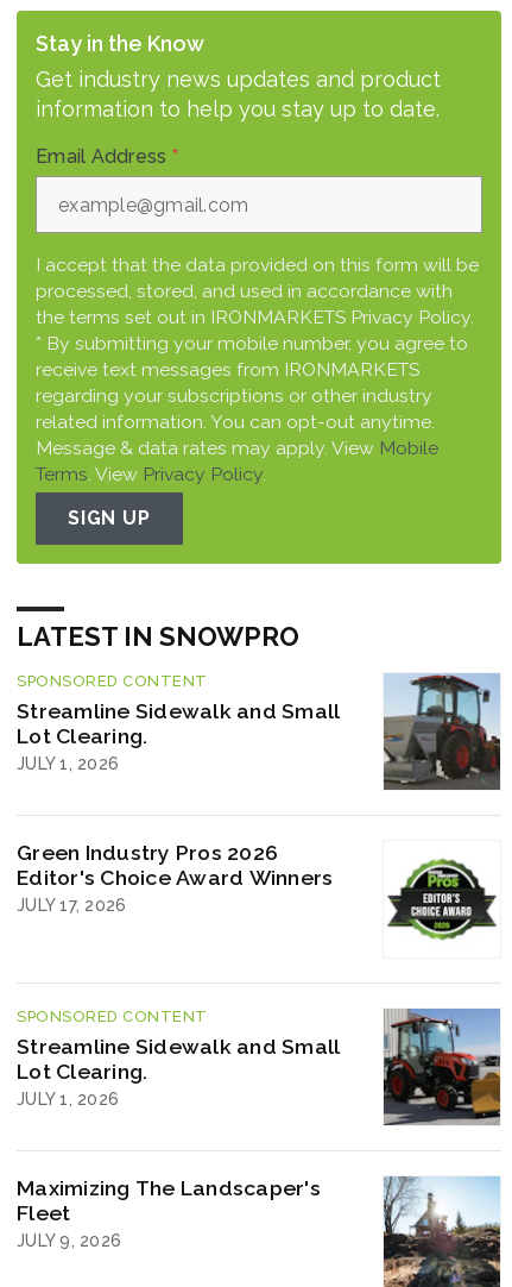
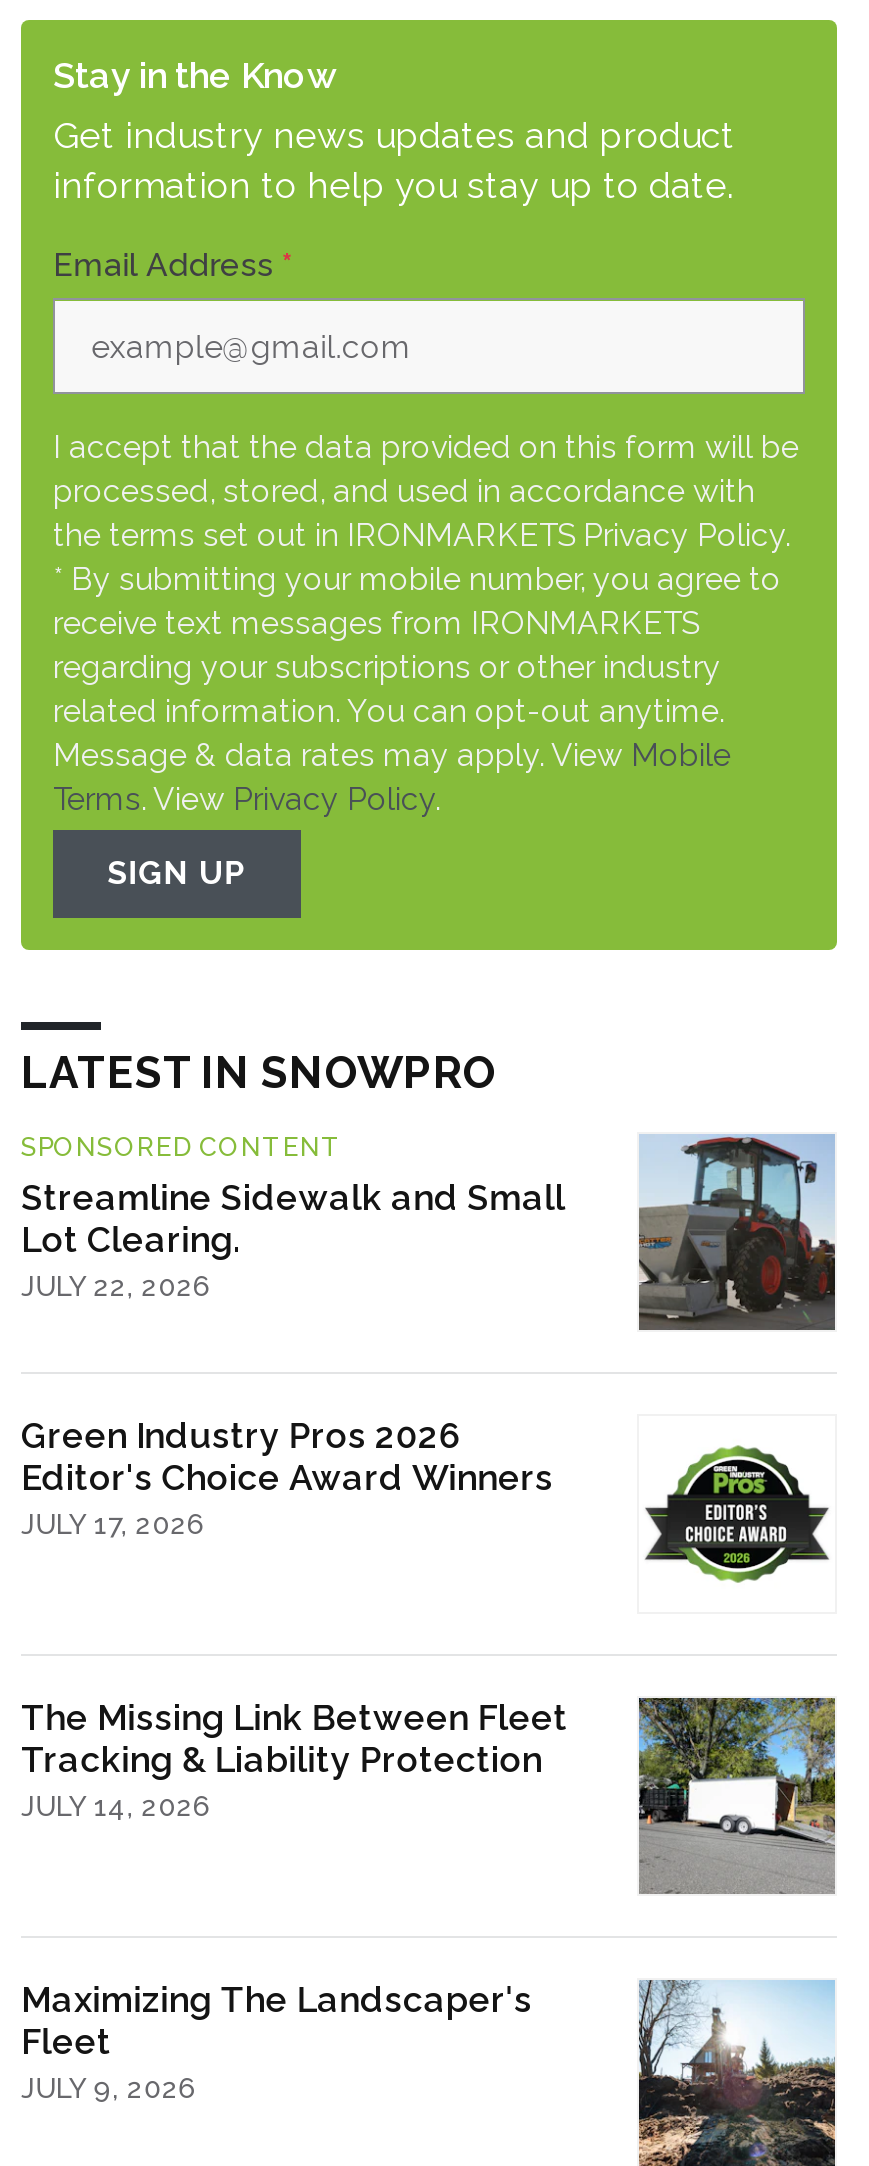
[17,754,119,774] JULY 1, 2026 -> [21,1271,211,1303] JULY 22, 2026
[17,1007,501,1125] [image] | SPONSORED CONTENT | Streamline Sidewalk and Small | Lot Clearing. | JULY 1, 2026 -> [21,1696,837,1894] [image] | The Missing Link Between Fleet | Tracking & Liability Protection | JULY 14, 2026

